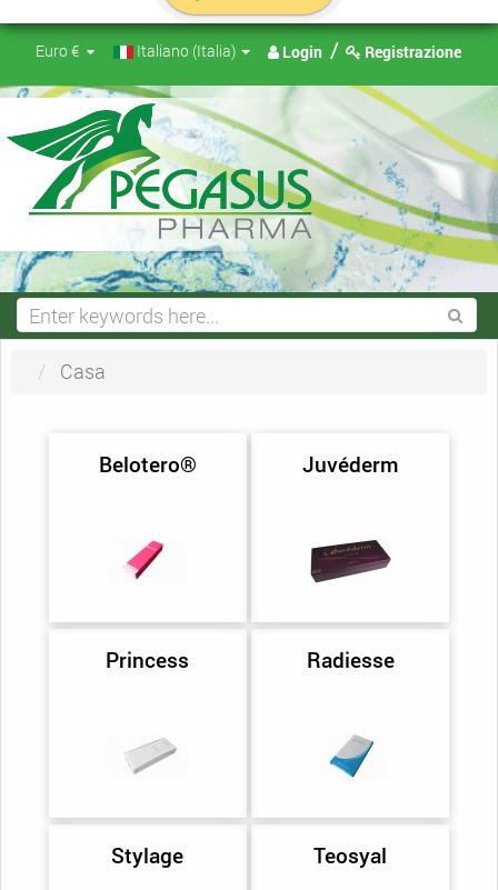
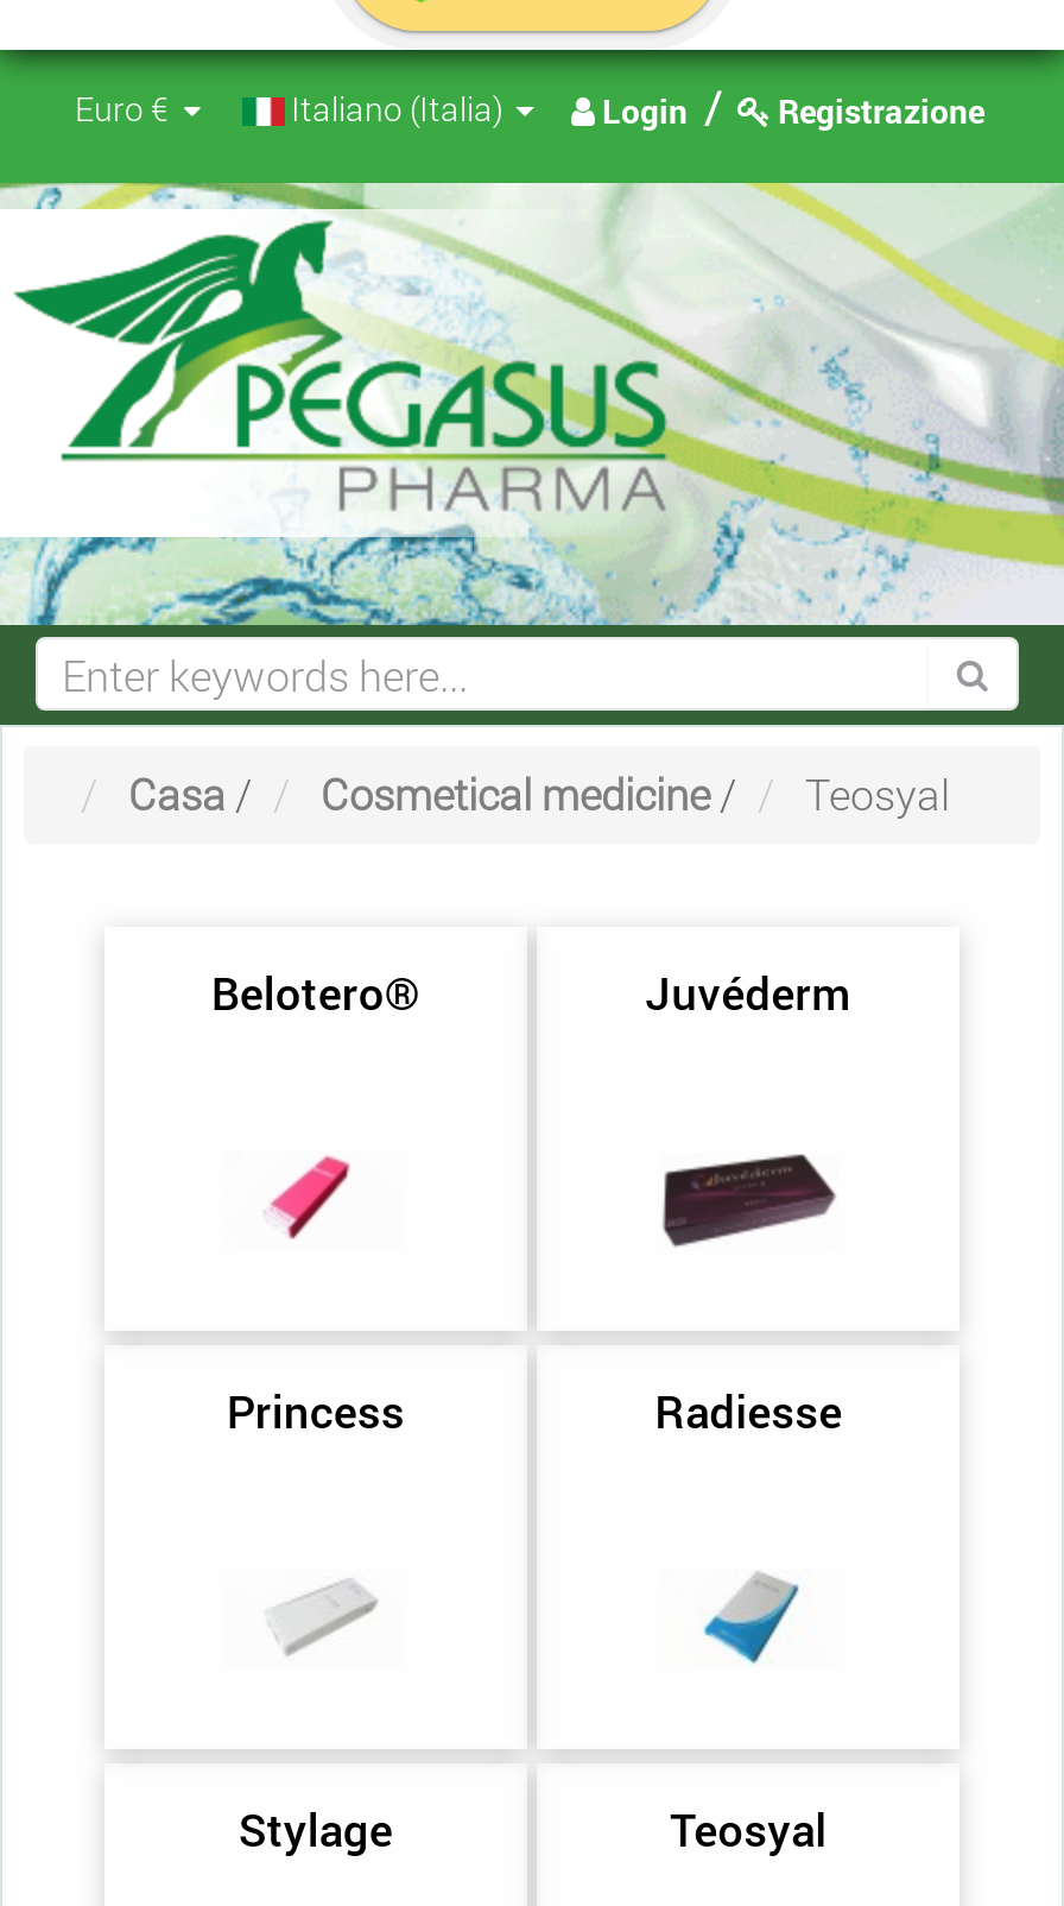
[60,358,106,384] Casa -> [128,765,950,822] Casa / | Cosmetical medicine / | Teosyal

